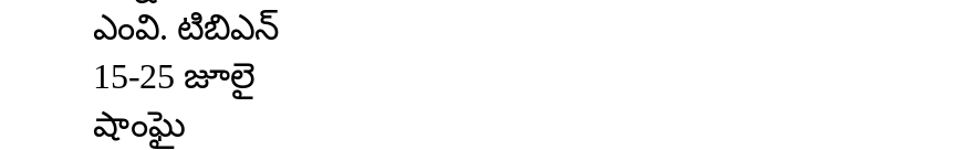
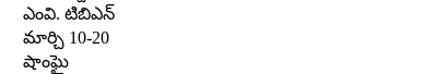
[93,57,254,94] 15-25 జూలై -> [23,28,109,47] మార్చి 10-20

